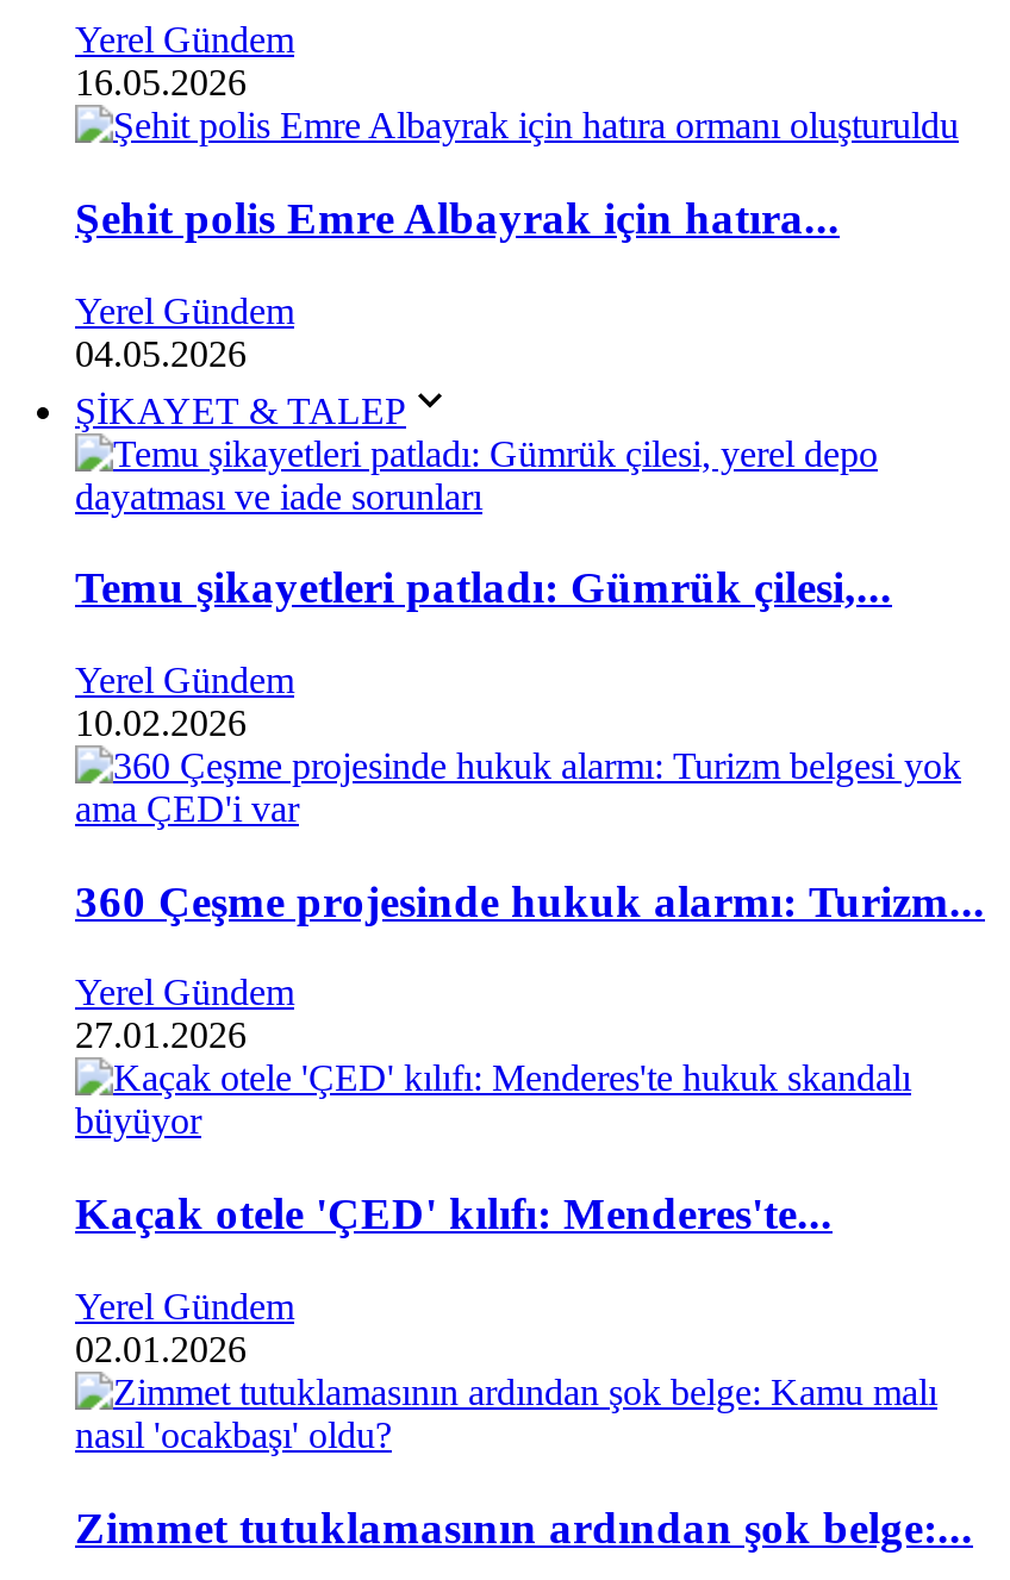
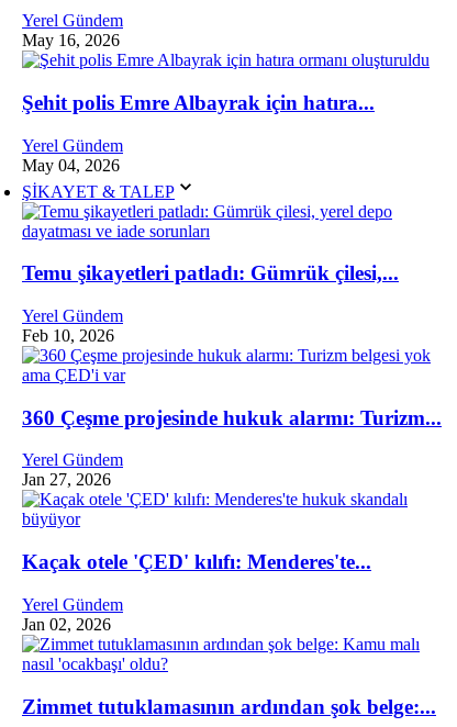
[75,62,247,103] 16.05.2026 -> [22,31,120,50] May 16, 2026
[75,332,247,373] 04.05.2026 -> [22,155,120,174] May 04, 2026
[75,702,247,743] 10.02.2026 -> [22,326,114,345] Feb 10, 2026
[75,1015,247,1056] 27.01.2026 -> [22,470,111,489] Jan 27, 2026
[75,1328,247,1369] 02.01.2026 -> [22,615,111,633] Jan 02, 2026

